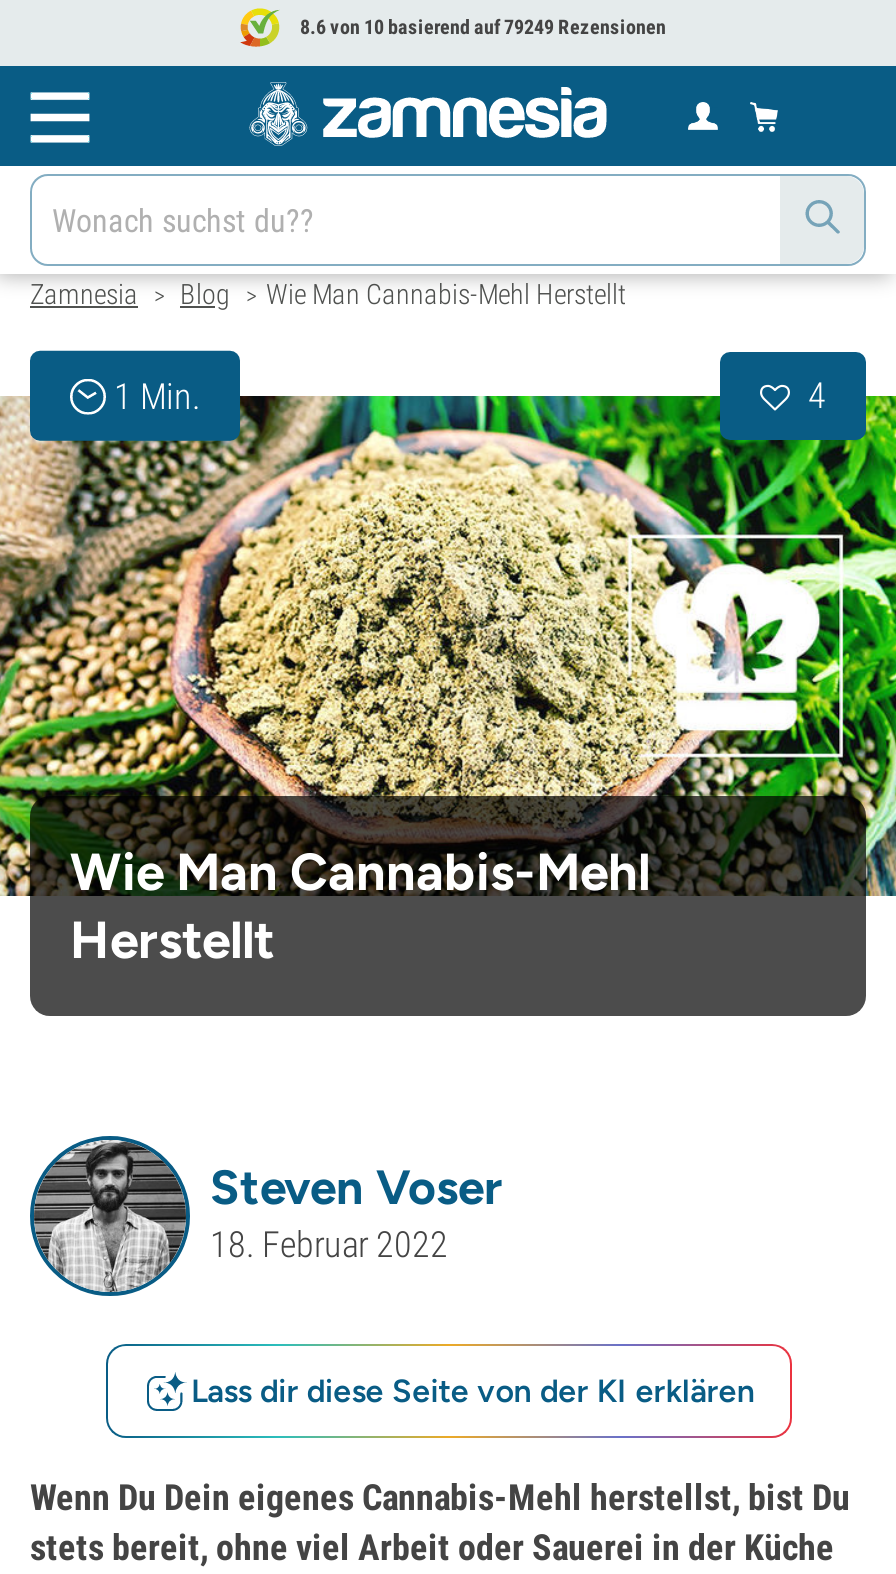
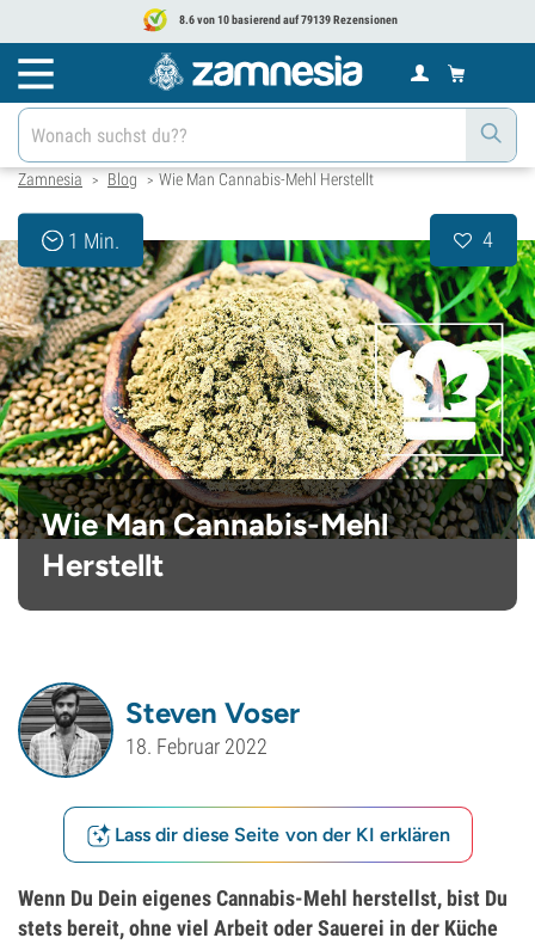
[296,16,666,38] 8.6 von 10 basierend auf 79249 Rezensionen -> [177,13,398,26] 8.6 von 10 basierend auf 79139 Rezensionen

